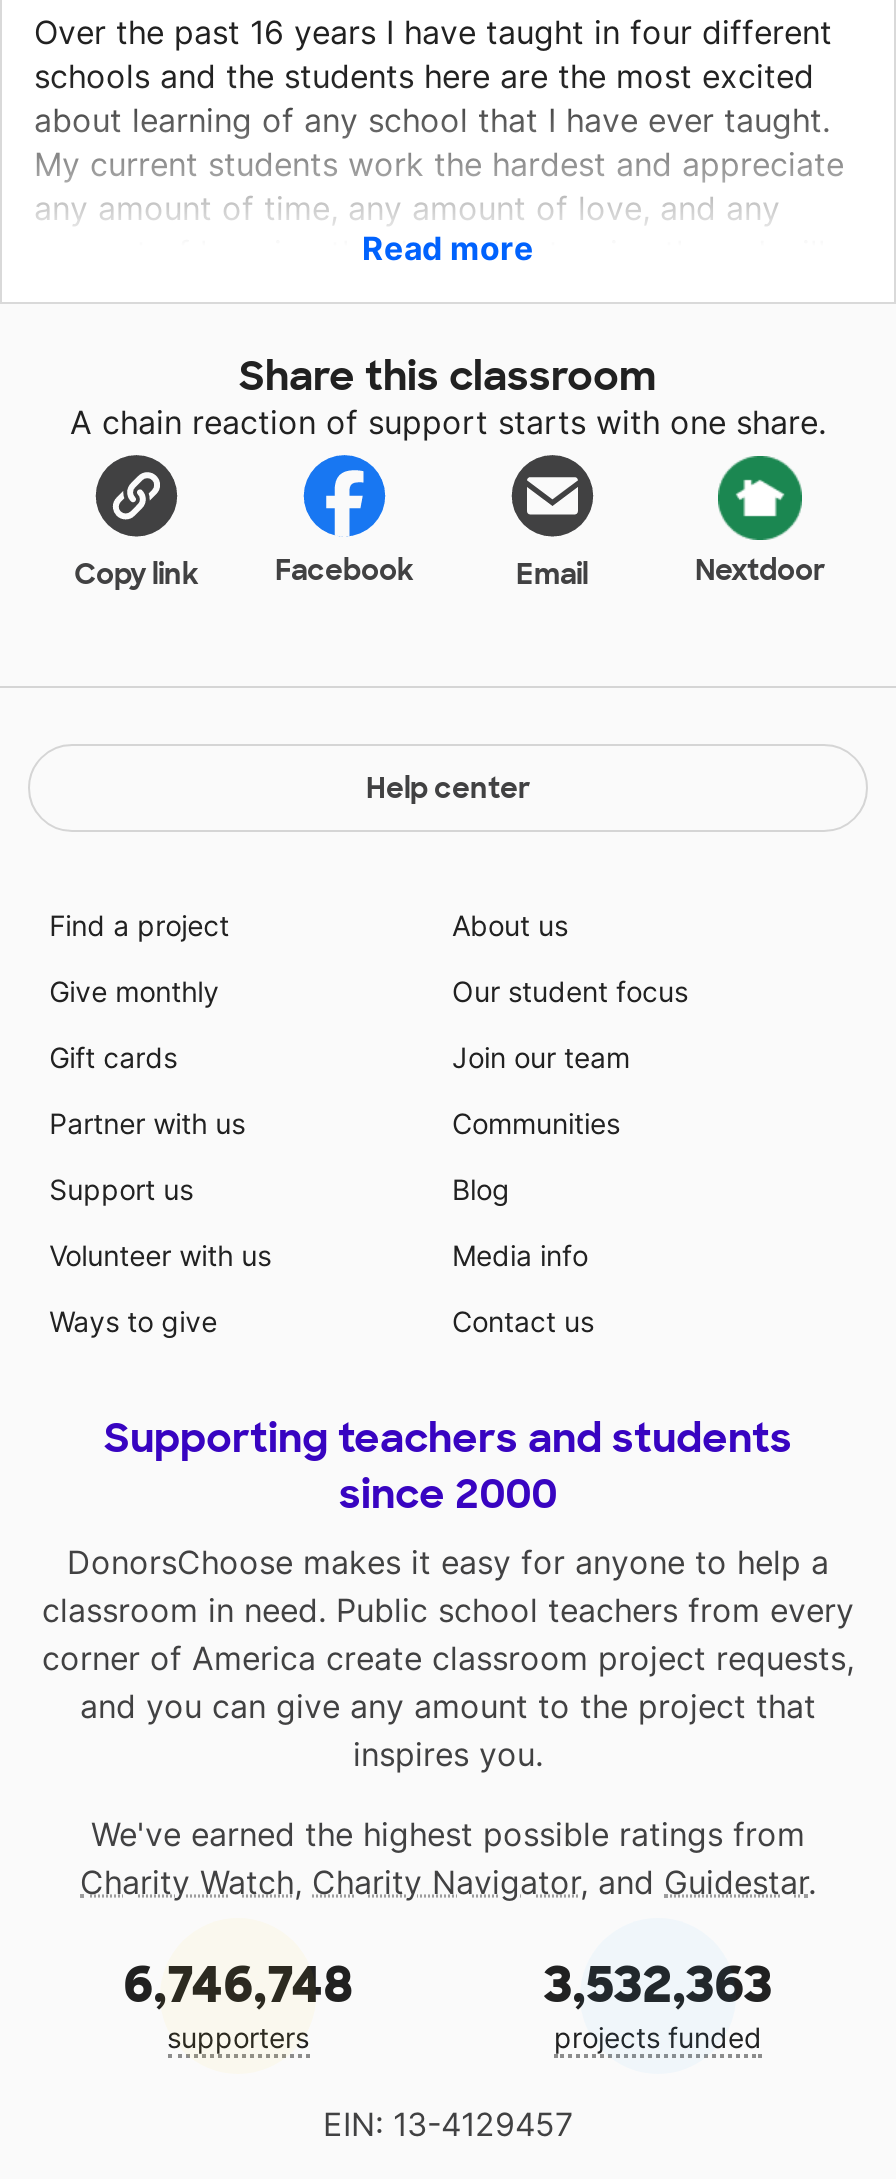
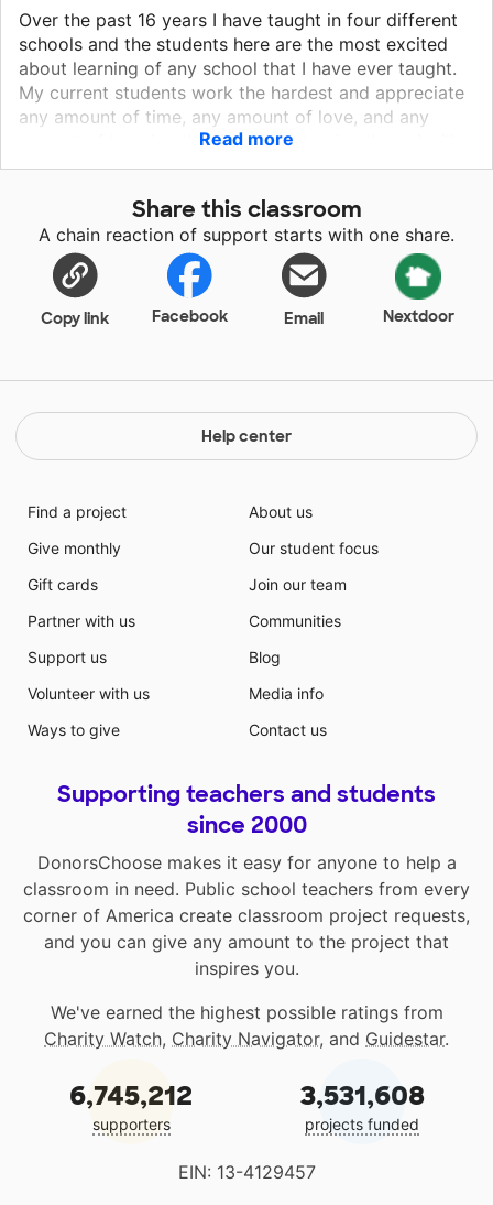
[123,1953,353,2015] 6,746,748 -> [69,1078,193,1112] 6,745,212
[544,1953,772,2015] 3,532,363 -> [300,1078,424,1112] 3,531,608

